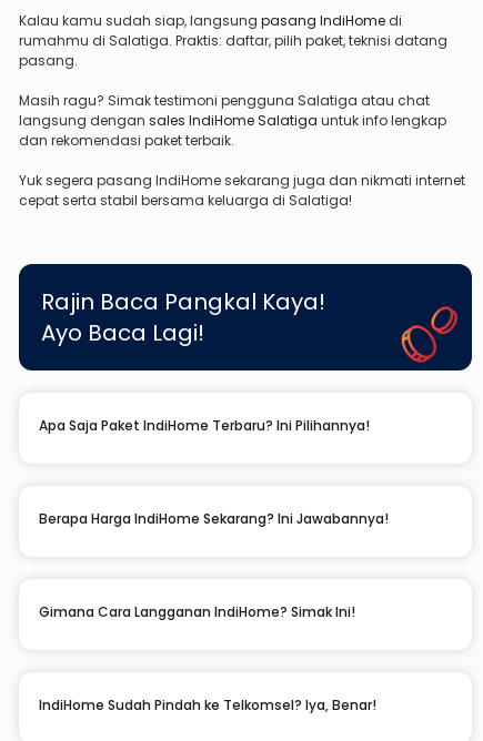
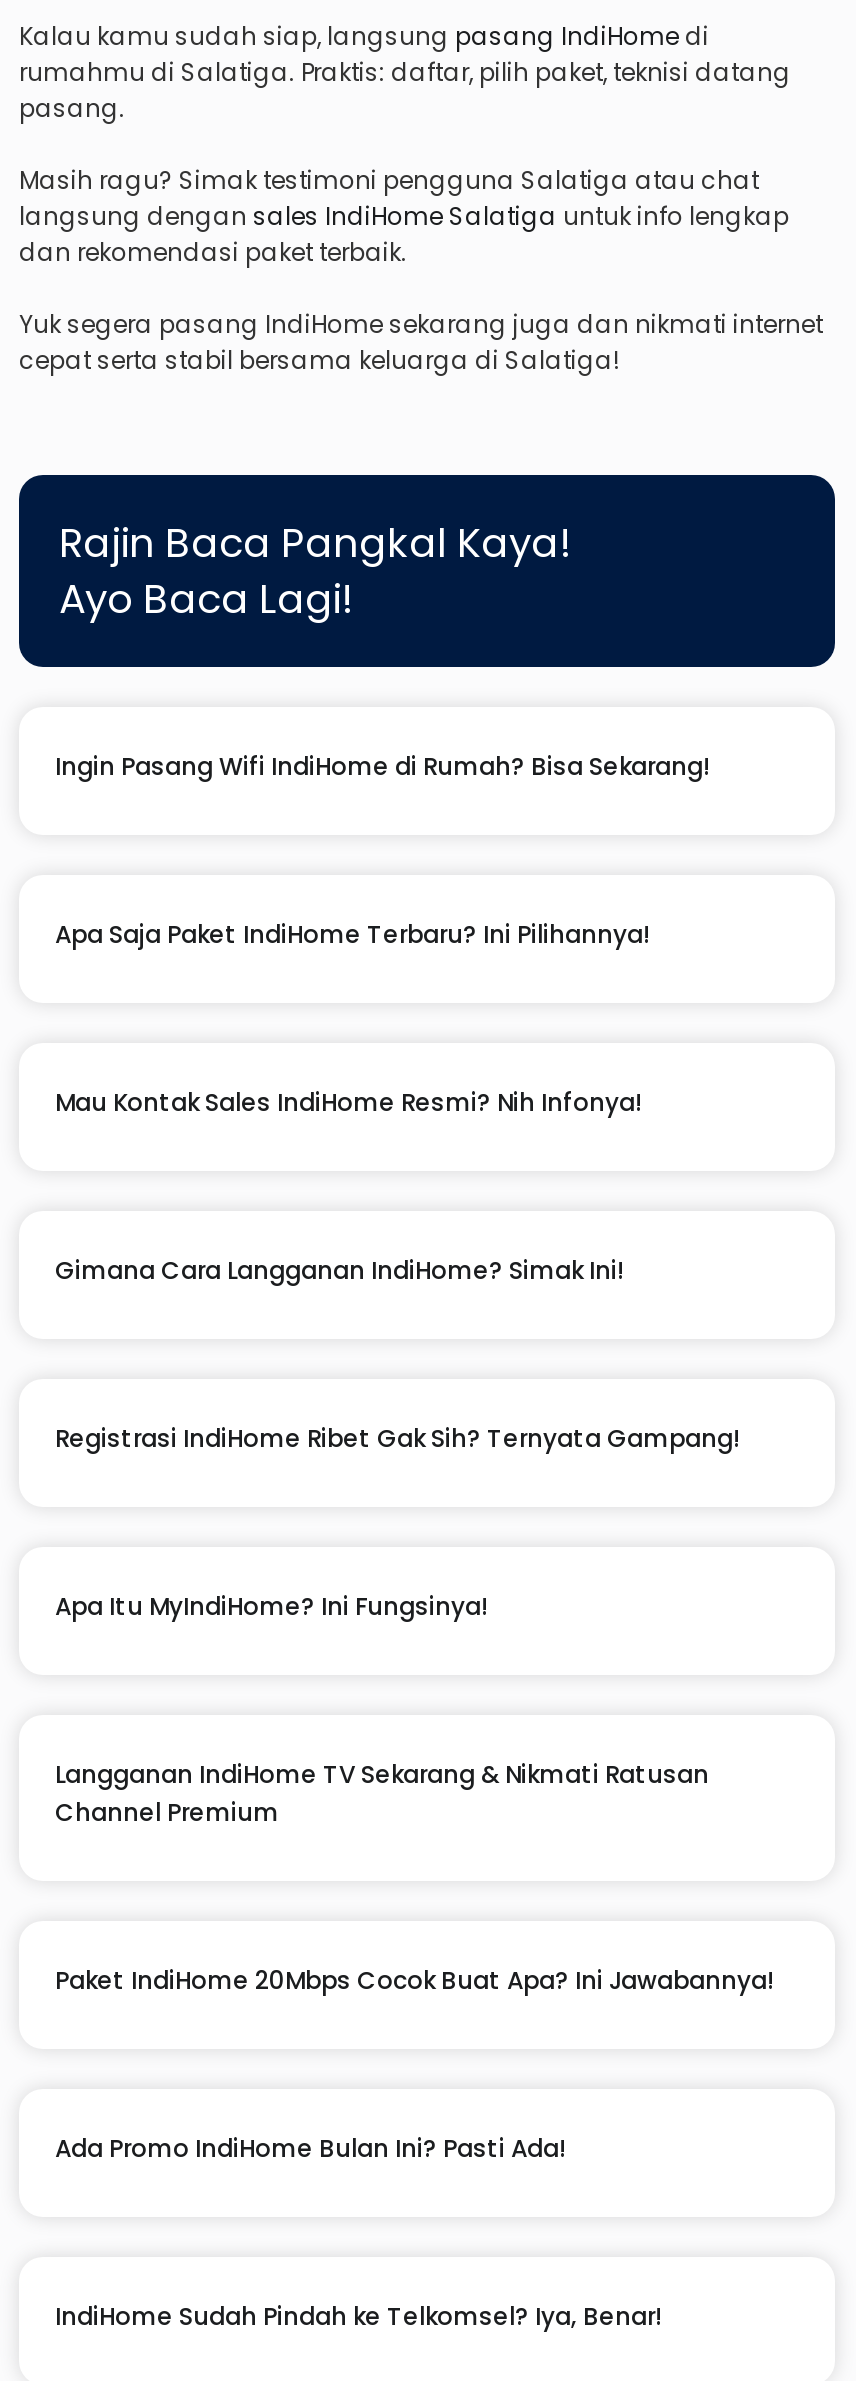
[402,305,459,364] [image] -> none
none -> [55,749,711,783] Ingin Pasang Wifi IndiHome di Rumah? Bisa Sekarang!
[39,509,389,528] Berapa Harga IndiHome Sekarang? Ini Jawabannya! -> [55,1085,643,1119] Mau Kontak Sales IndiHome Resmi? Nih Infonya!
none -> [55,1421,741,1455] Registrasi IndiHome Ribet Gak Sih? Ternyata Gampang!
none -> [55,1589,489,1623] Apa Itu MyIndiHome? Ini Fungsinya!
none -> [55,1757,709,1829] Langganan IndiHome TV Sekarang & Nikmati Ratusan | Channel Premium
none -> [55,1963,775,1997] Paket IndiHome 20Mbps Cocok Buat Apa? Ini Jawabannya!
none -> [55,2131,567,2165] Ada Promo IndiHome Bulan Ini? Pasti Ada!

